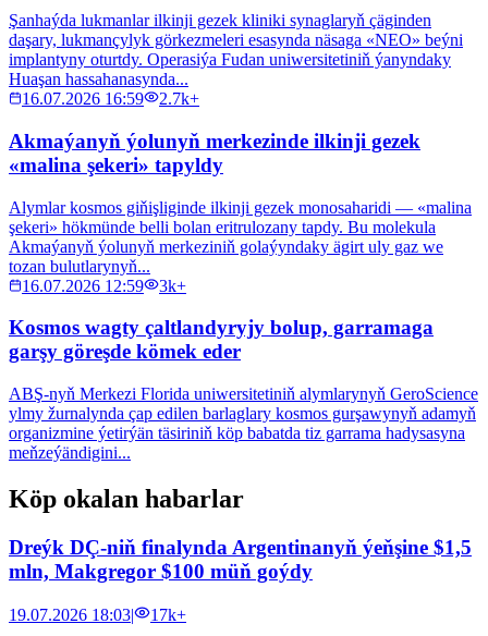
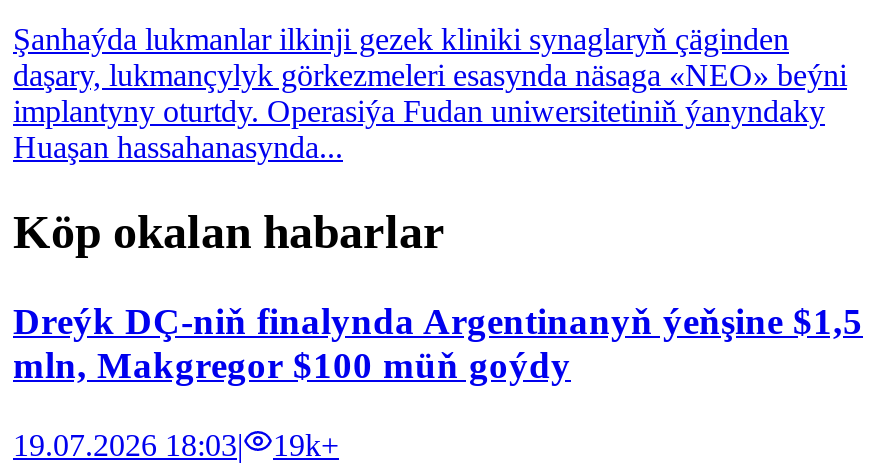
[9,90,478,462] 16.07.2026 16:59 | 2.7k+ | Akmaýanyň ýolunyň merkezinde ilkinji gezek | «malina şekeri» tapyldy | Alymlar kosmos giňişliginde ilkinji gezek monosaharidi — «malina | şekeri» hökmünde belli bolan eritrulozany tapdy. Bu molekula | Akmaýanyň ýolunyň merkeziniň golaýyndaky ägirt uly gaz we | tozan bulutlarynyň... | 16.07.2026 12:59 | 3k+ | Kosmos wagty çaltlandyryjy bolup, garramaga | garşy göreşde kömek eder | ABŞ-nyň Merkezi Florida uniwersitetiniň alymlarynyň GeroScience | ylmy žurnalynda çap edilen barlaglary kosmos gurşawynyň adamyň | organizmine ýetirýän täsiriniň köp babatda tiz garrama hadysasyna | meňzeýändigini... -> none
[150,605,186,624] 17k+ -> [273,427,339,461] 19k+

